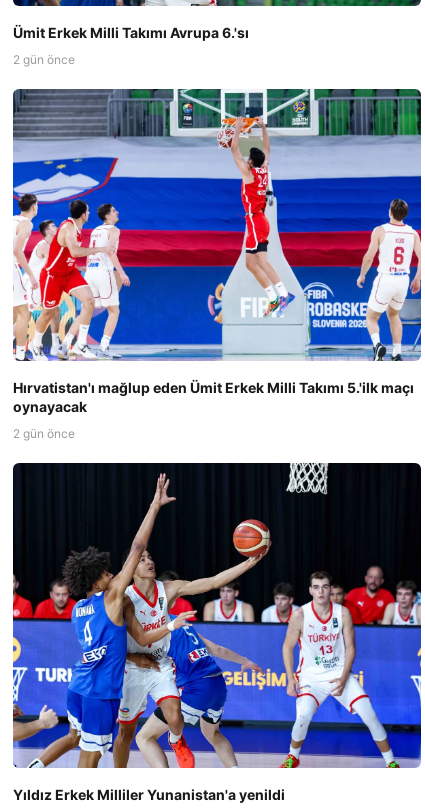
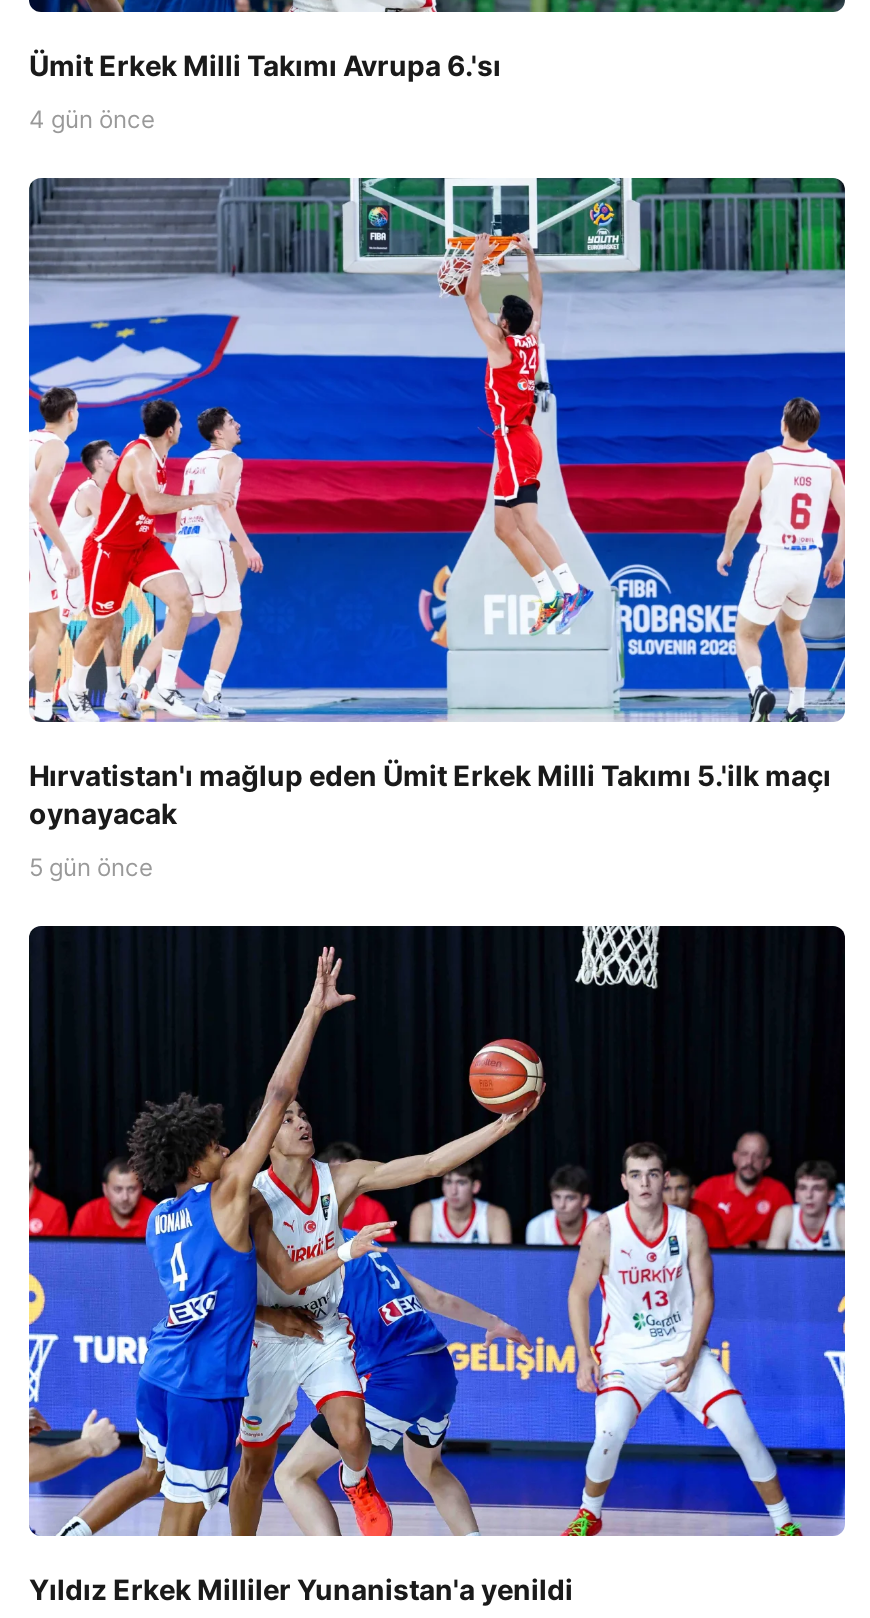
[13,52,75,67] 2 gün önce -> [29,105,155,135] 4 gün önce
[13,426,75,441] 2 gün önce -> [29,853,153,883] 5 gün önce

